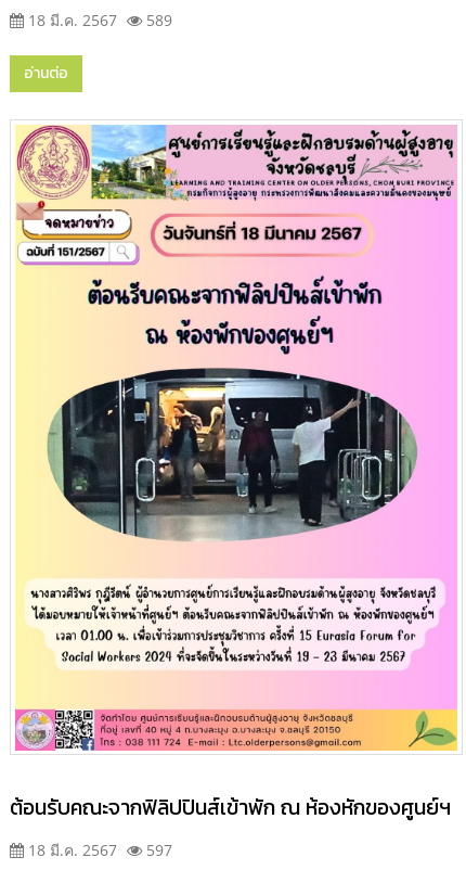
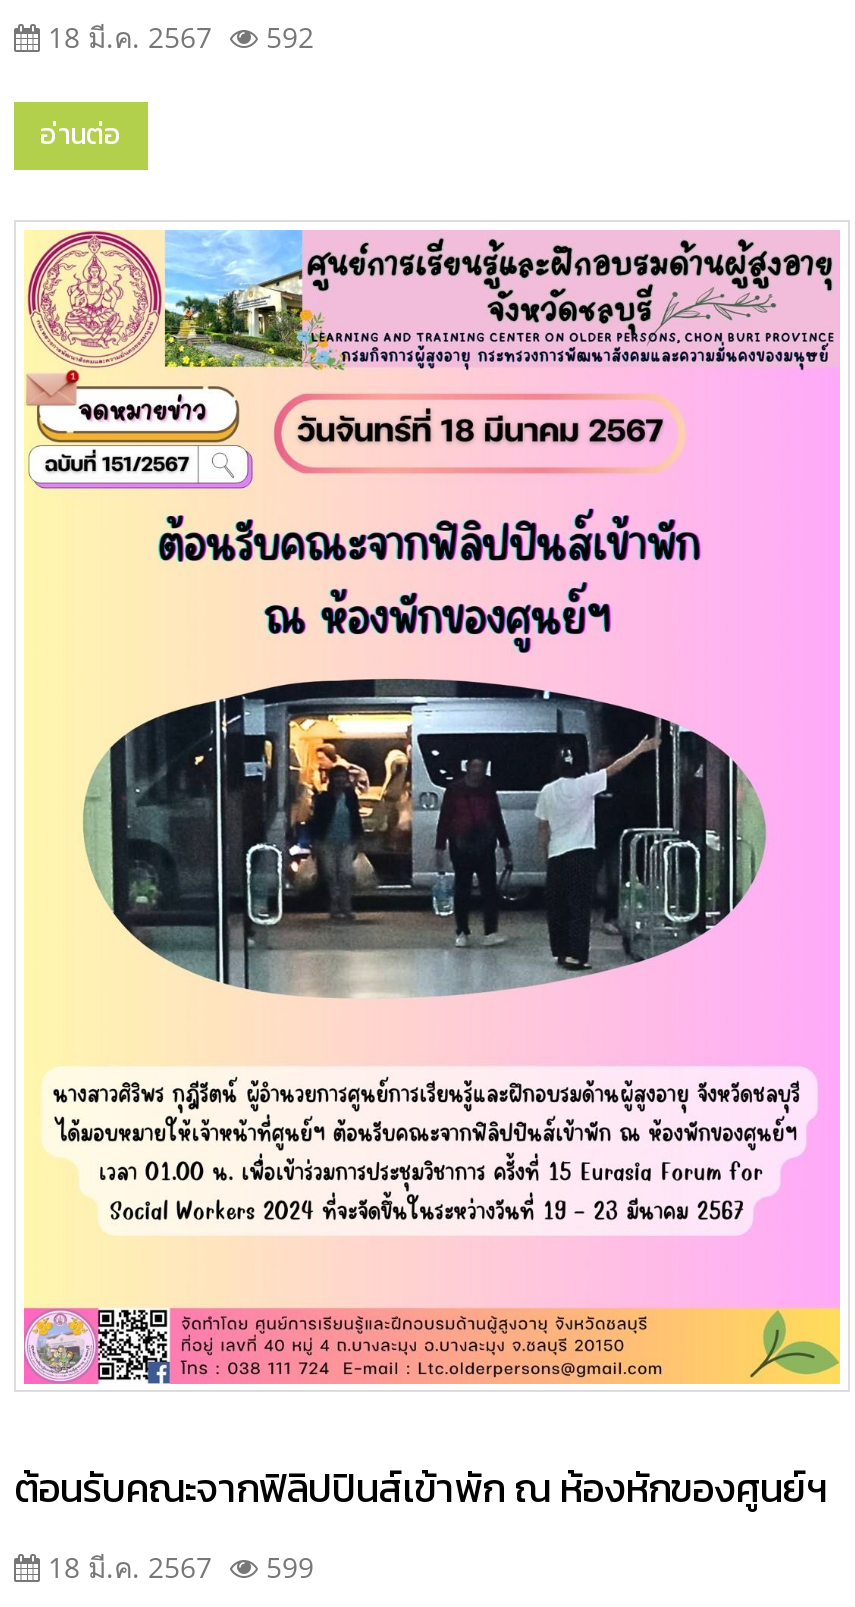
[24,10,172,30] 18 มี.ค. 2567 589 -> [40,18,314,56] 18 มี.ค. 2567 592
[24,840,172,860] 18 มี.ค. 2567 597 -> [40,1548,314,1586] 18 มี.ค. 2567 599

